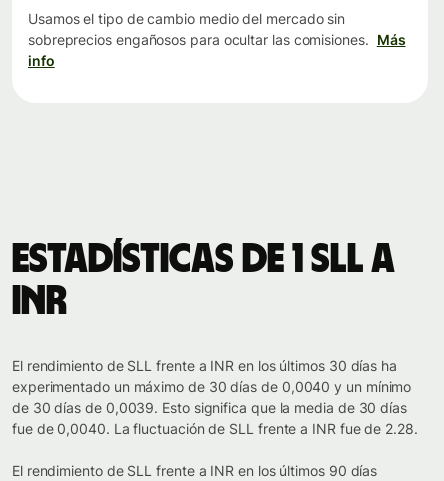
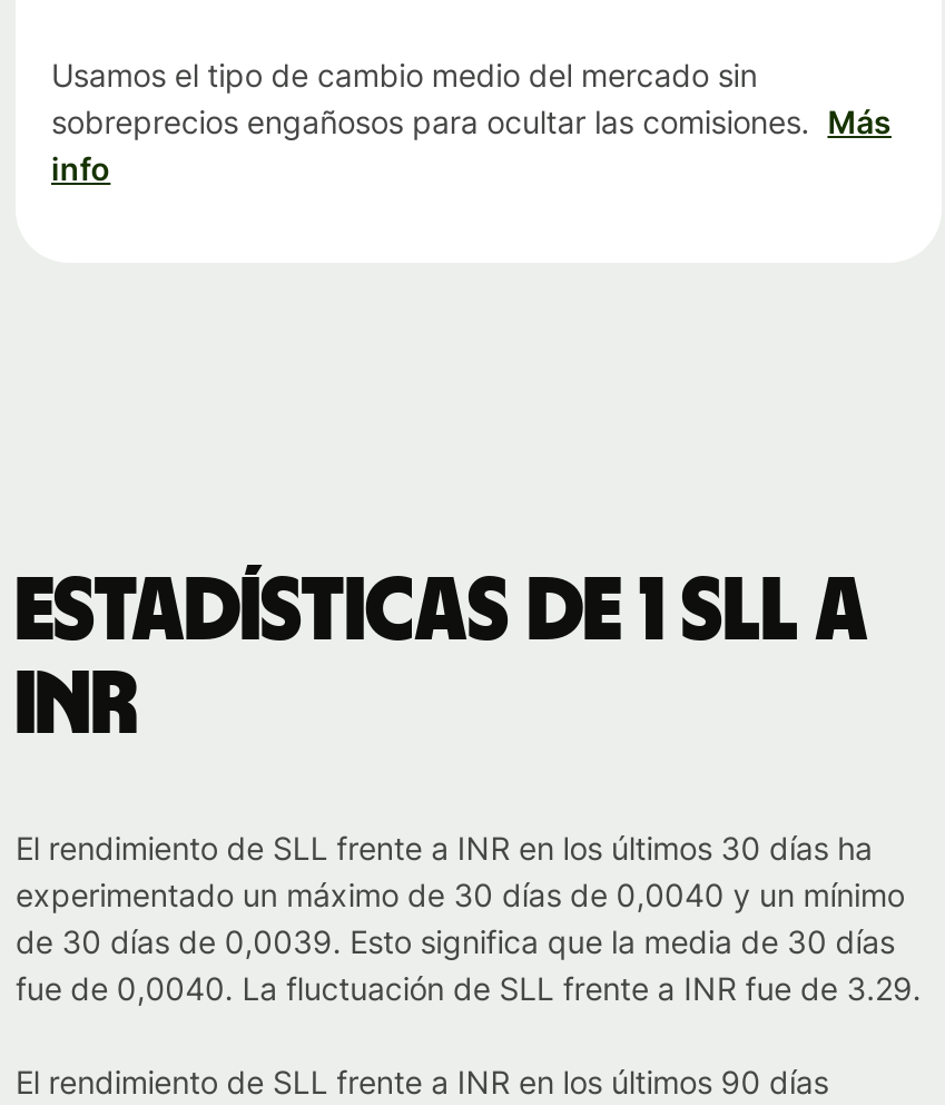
[12,420,418,437] fue de 0,0040. La fluctuación de SLL frente a INR fue de 2.28. -> [16,969,921,1007] fue de 0,0040. La fluctuación de SLL frente a INR fue de 3.29.

